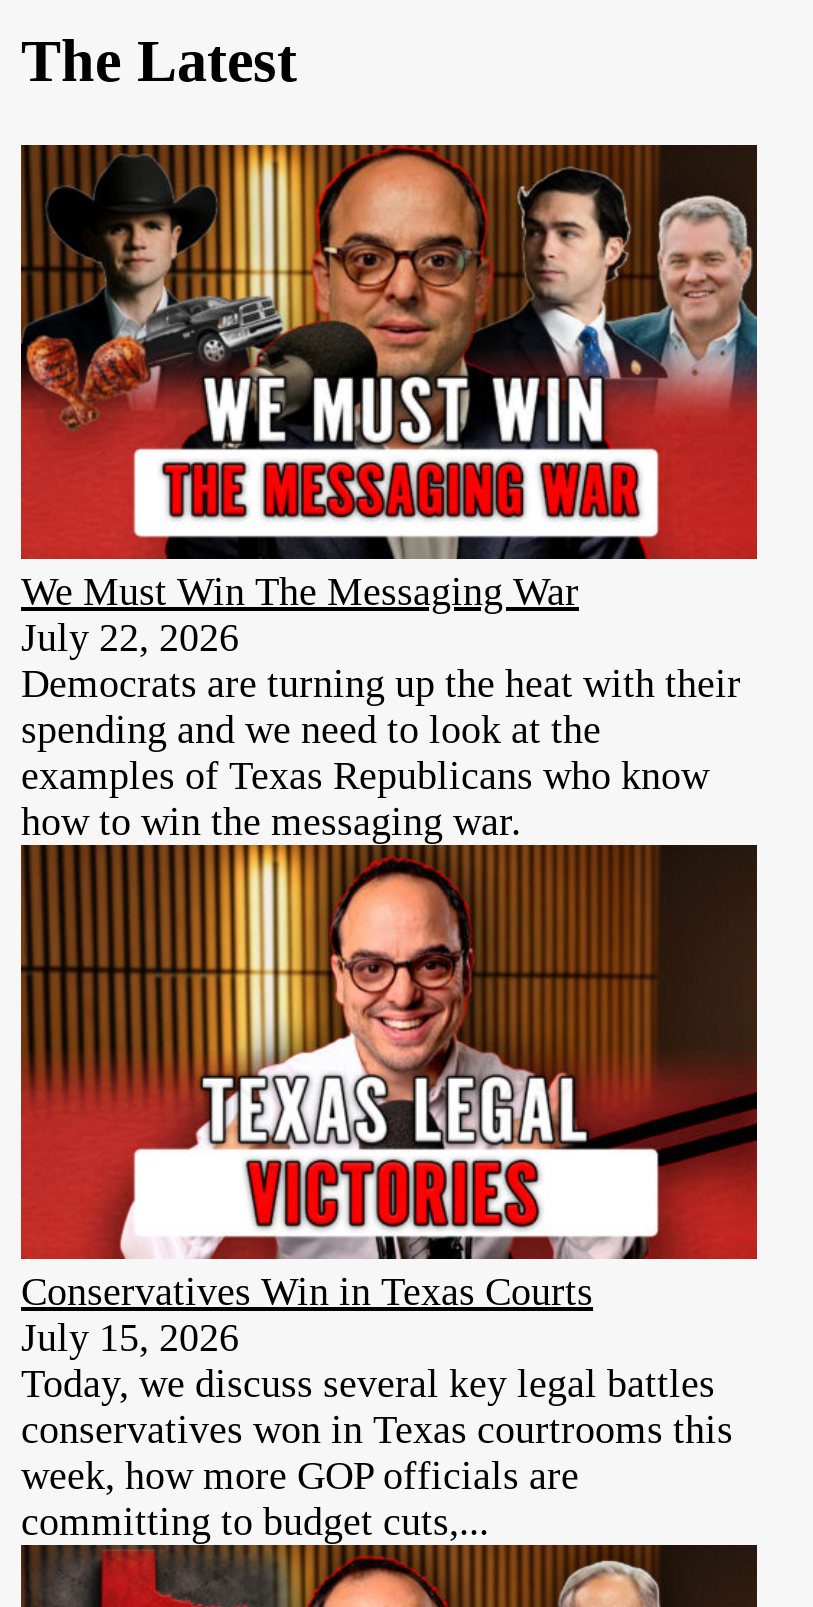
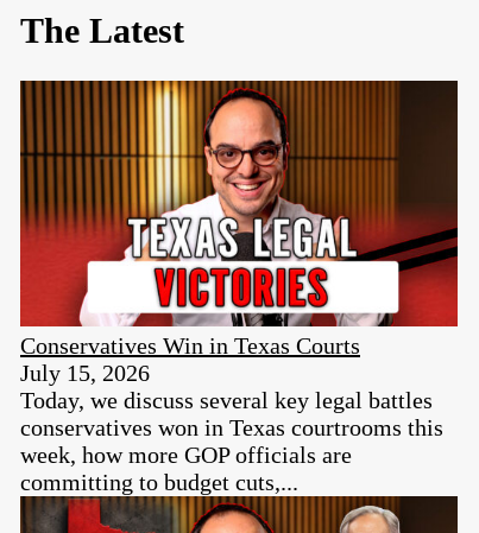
[19,147,759,843] [image] | We Must Win The Messaging War | July 22, 2026 | Democrats are turning up the heat with their | spending and we need to look at the | examples of Texas Republicans who know | how to win the messaging war. -> none

